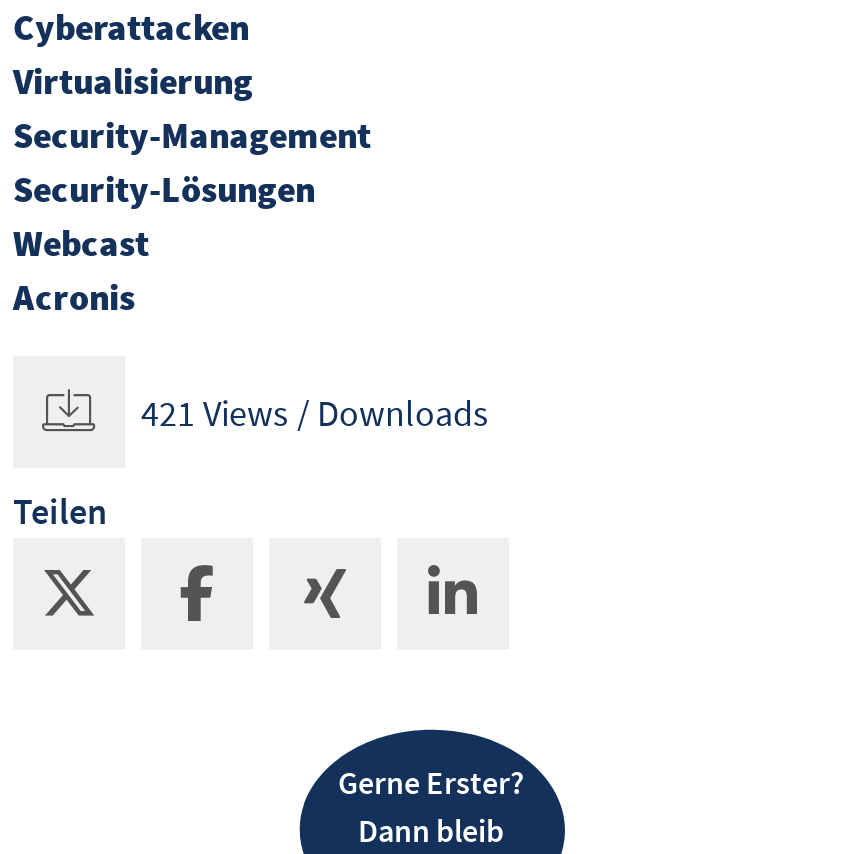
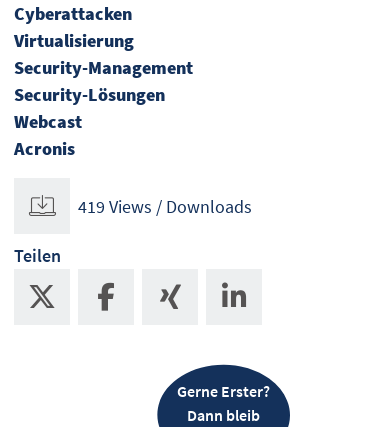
[141,389,489,435] 421 Views / Downloads -> [78,195,252,218] 419 Views / Downloads

